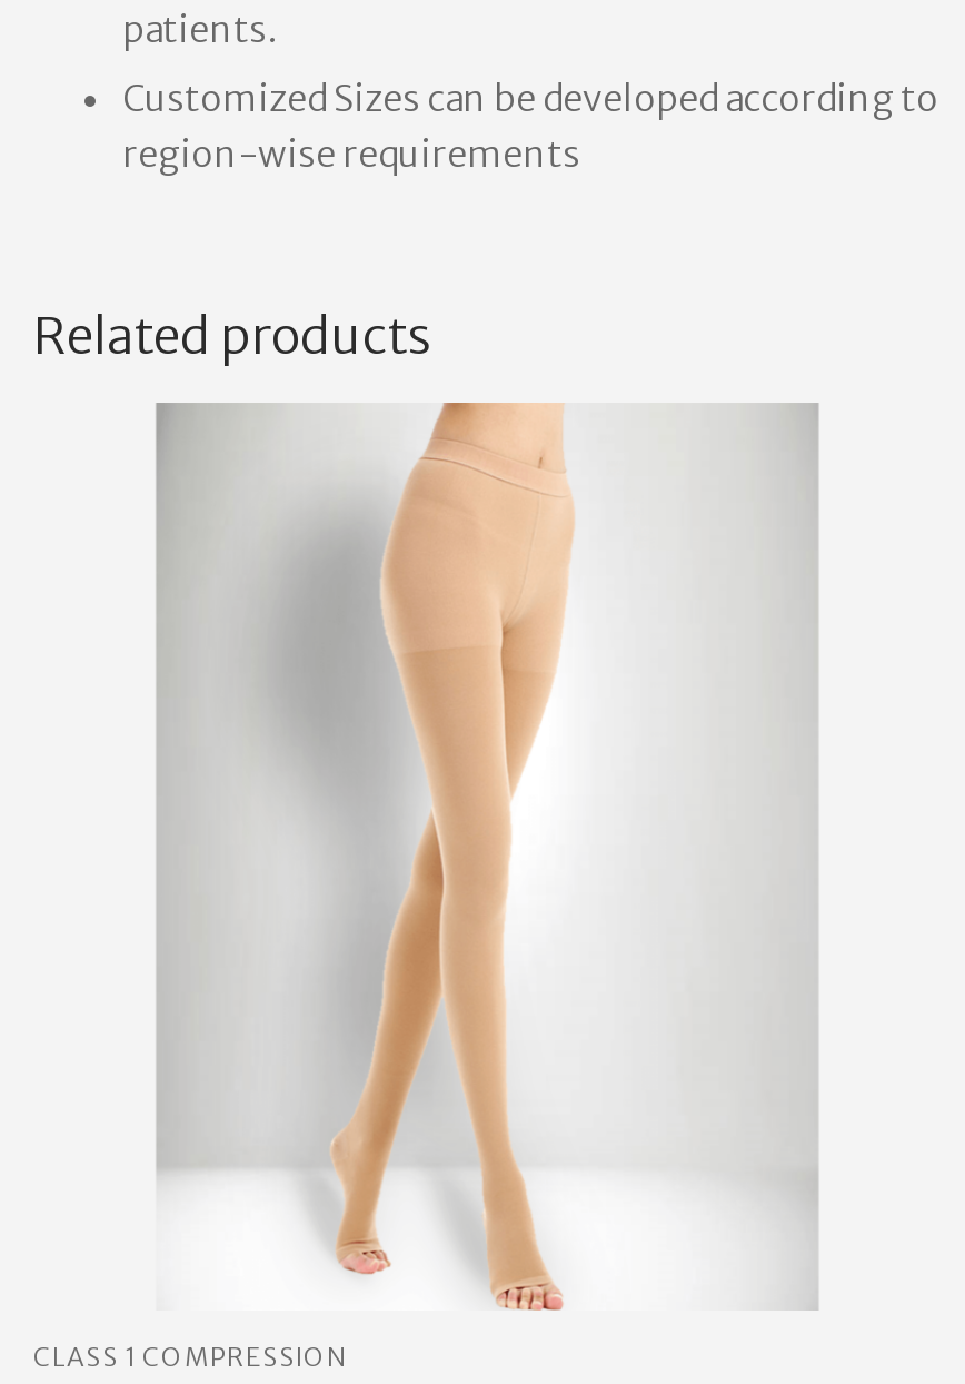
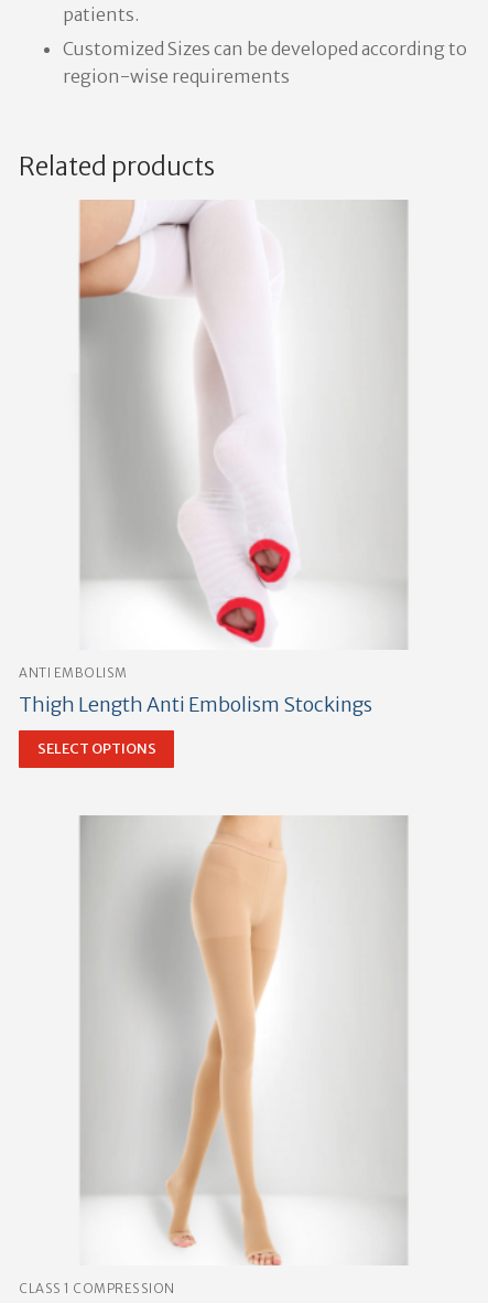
none -> [19,200,372,757] [image] | ANTI EMBOLISM | Thigh Length Anti Embolism Stockings | SELECT OPTIONS

